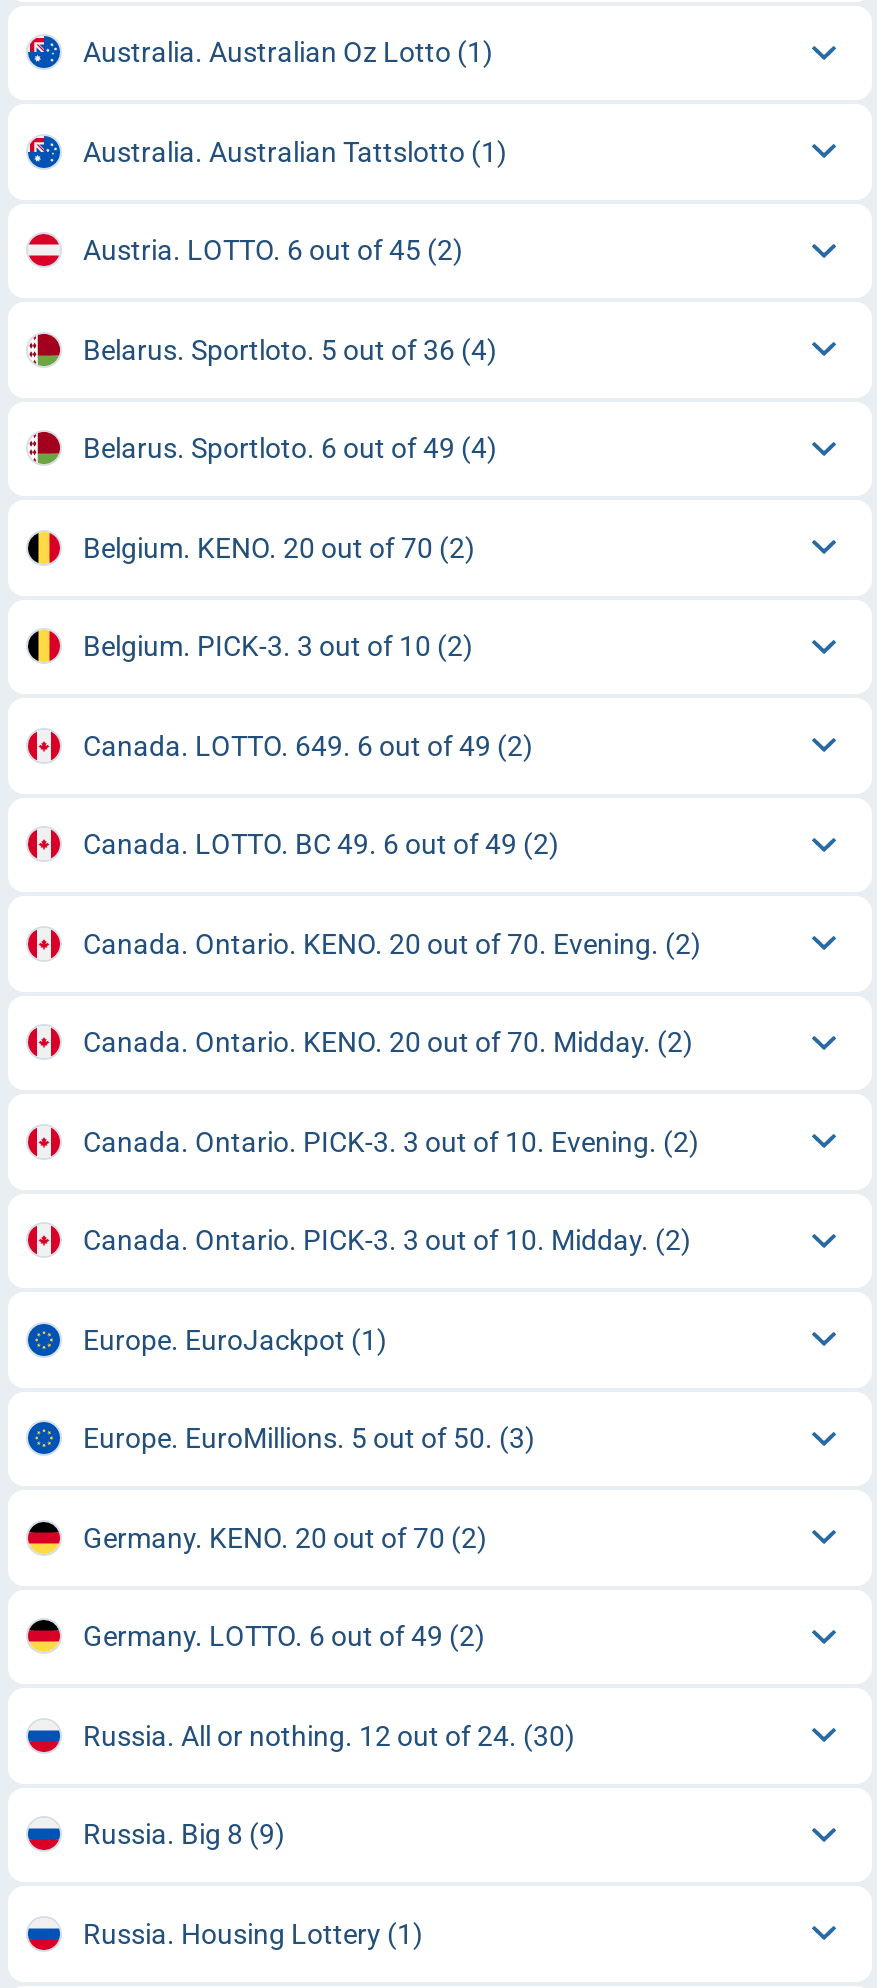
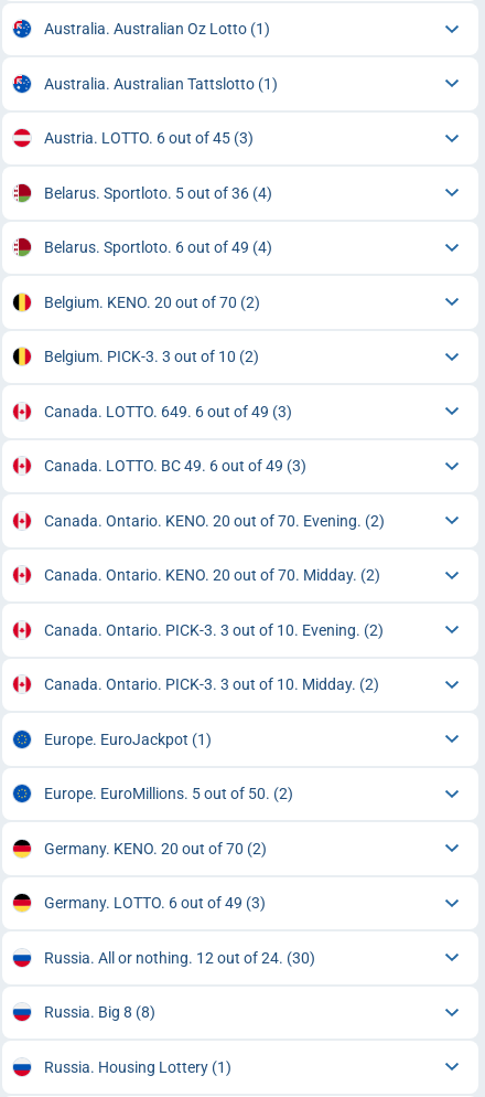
[83,234,463,266] Austria. LOTTO. 6 out of 45 (2) -> [44,129,253,147] Austria. LOTTO. 6 out of 45 (3)
[83,730,533,762] Canada. LOTTO. 649. 6 out of 49 (2) -> [44,403,292,420] Canada. LOTTO. 649. 6 out of 49 (3)
[83,828,559,860] Canada. LOTTO. BC 49. 6 out of 49 (2) -> [44,457,306,475] Canada. LOTTO. BC 49. 6 out of 49 (3)
[83,1422,535,1454] Europe. EuroMillions. 5 out of 50. (3) -> [44,785,293,803] Europe. EuroMillions. 5 out of 50. (2)
[83,1620,485,1652] Germany. LOTTO. 6 out of 49 (2) -> [44,894,265,912] Germany. LOTTO. 6 out of 49 (3)
[83,1818,285,1850] Russia. Big 8 (9) -> [44,1003,155,1021] Russia. Big 8 (8)

